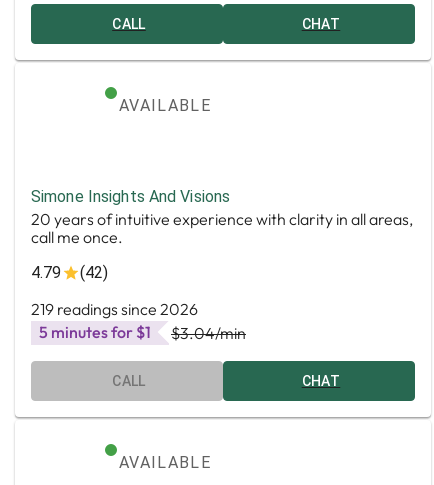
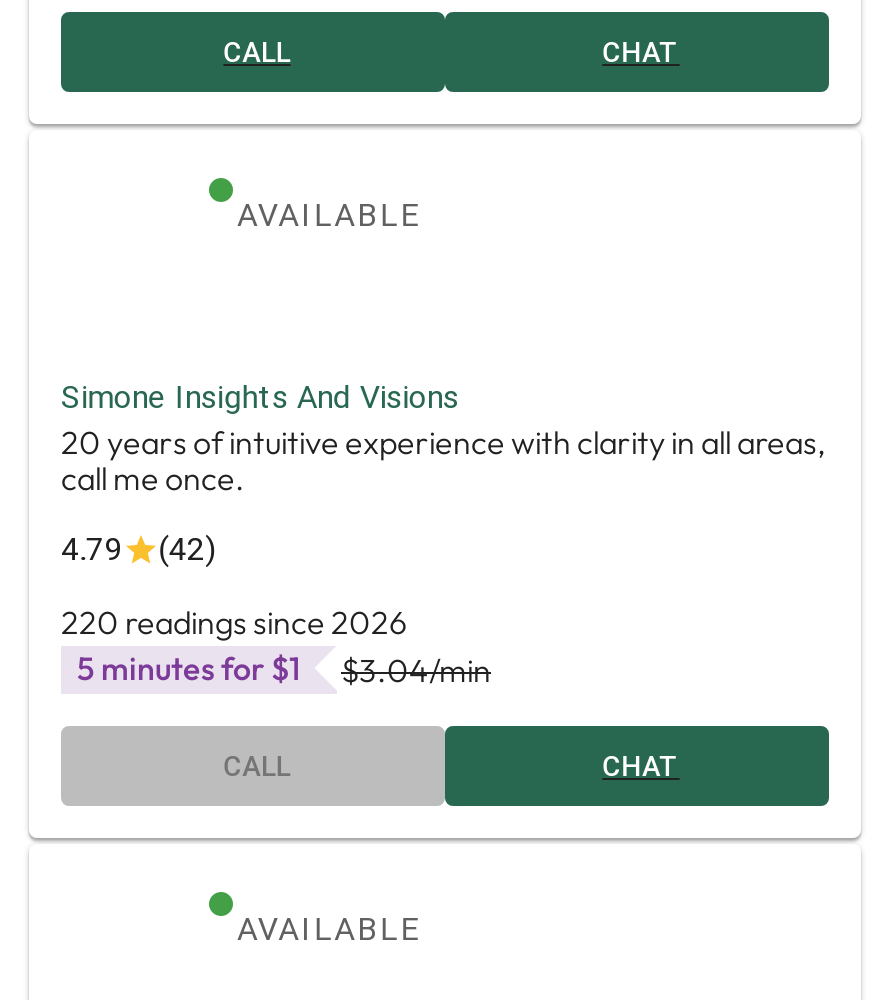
[31,299,198,319] 219 readings since 2026 -> [61,602,407,642] 220 readings since 2026

